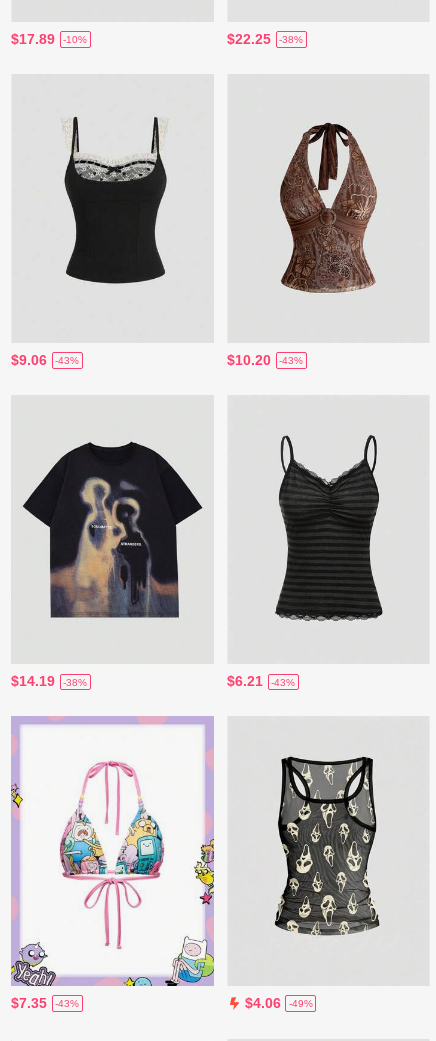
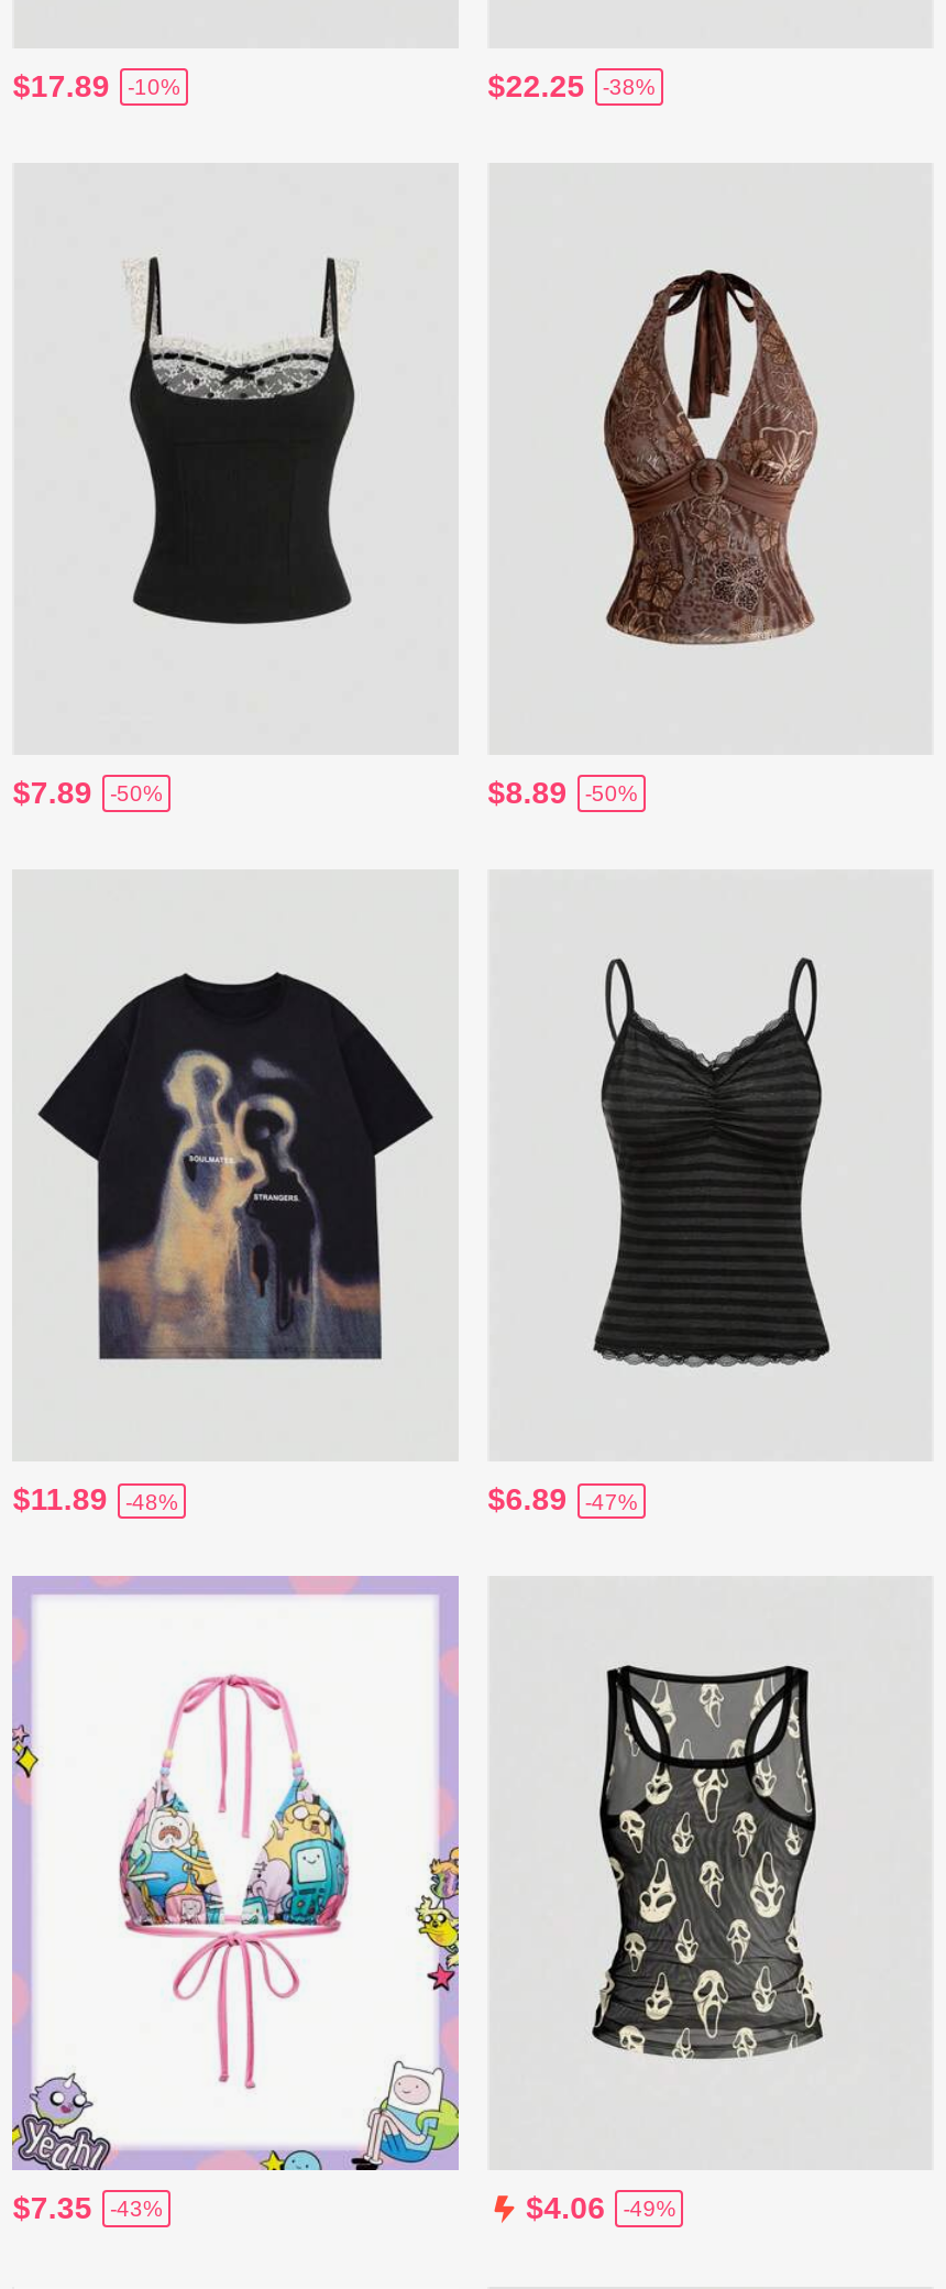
[11,352,47,368] $9.06 -> [13,775,92,810] $7.89
[55,355,79,366] -43% -> [110,782,163,806] -50%
[227,352,271,368] $10.20 -> [488,775,567,810] $8.89
[279,355,303,366] -43% -> [585,782,638,806] -50%
[11,673,55,689] $14.19 -> [13,1482,107,1518] $11.89
[63,677,87,688] -38% -> [125,1489,178,1513] -48%
[227,673,263,689] $6.21 -> [488,1482,567,1518] $6.89
[271,677,295,688] -43% -> [585,1489,638,1513] -47%

